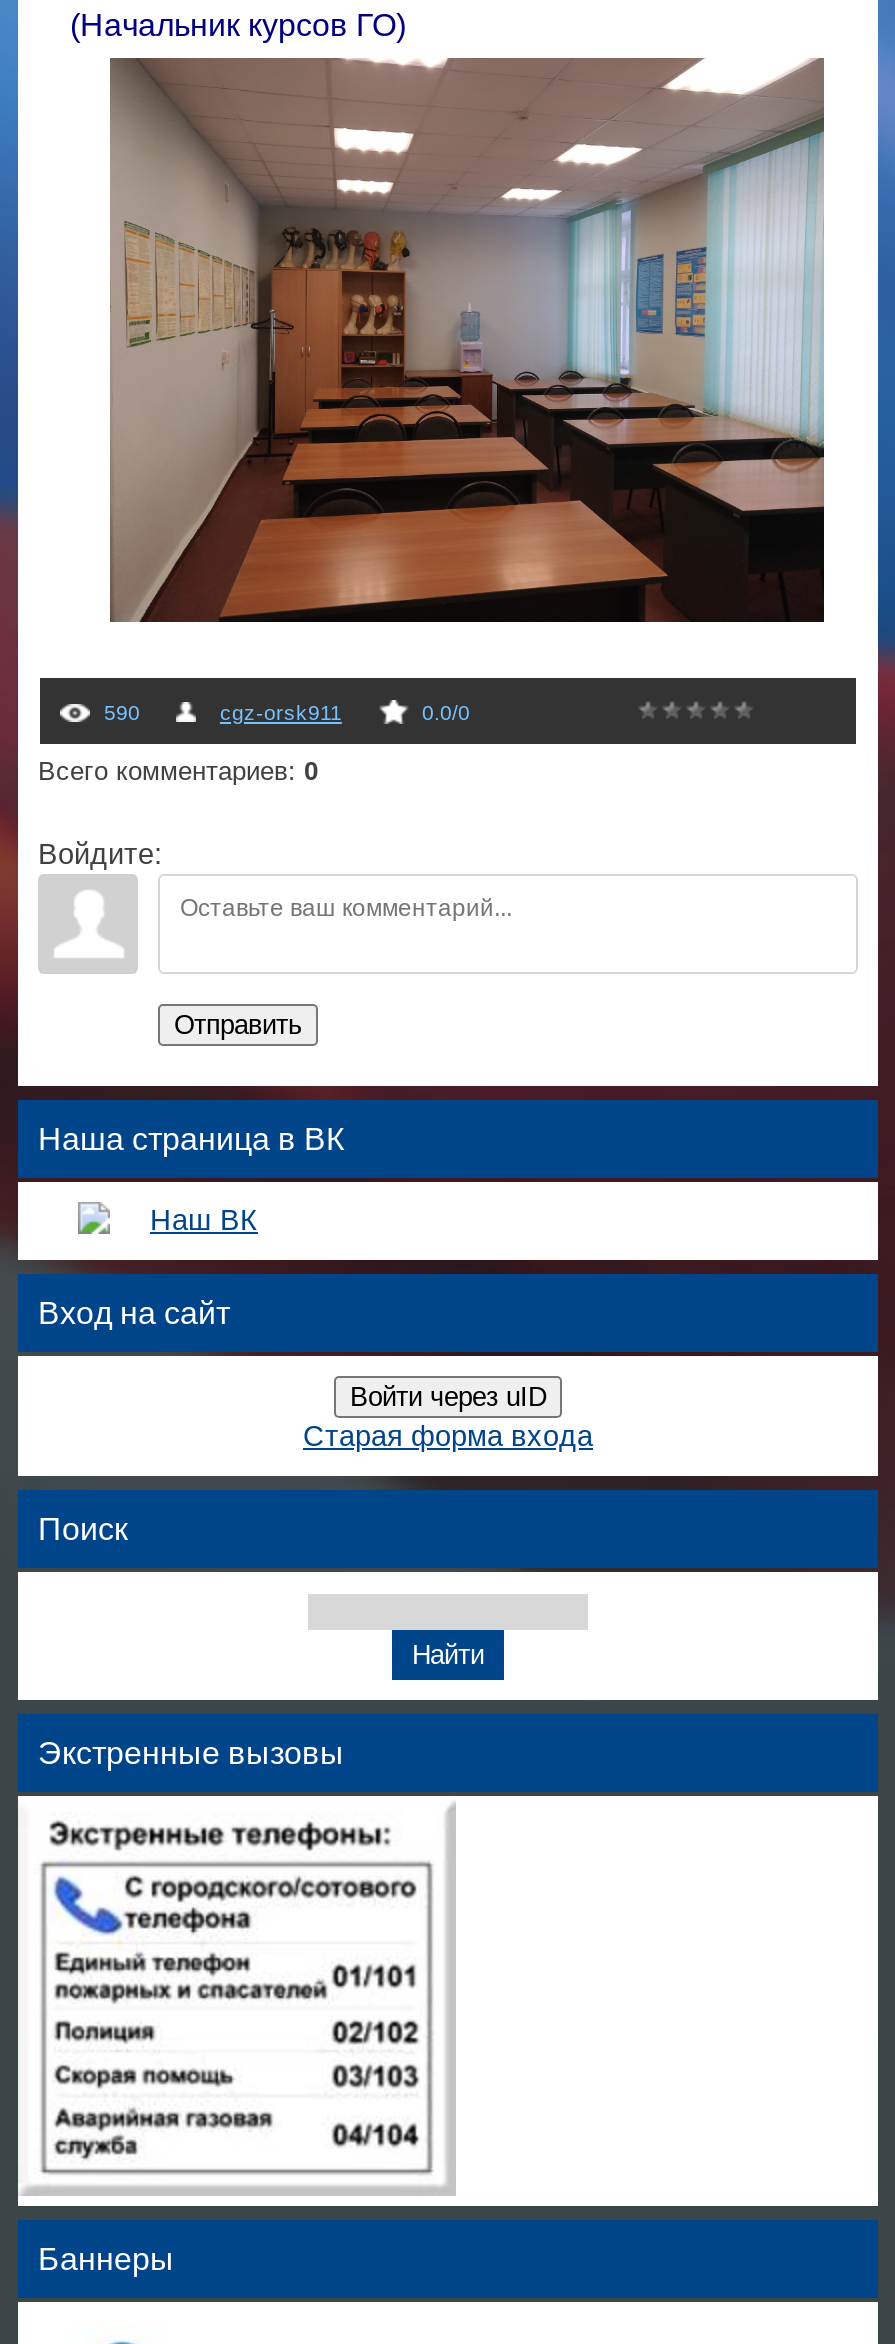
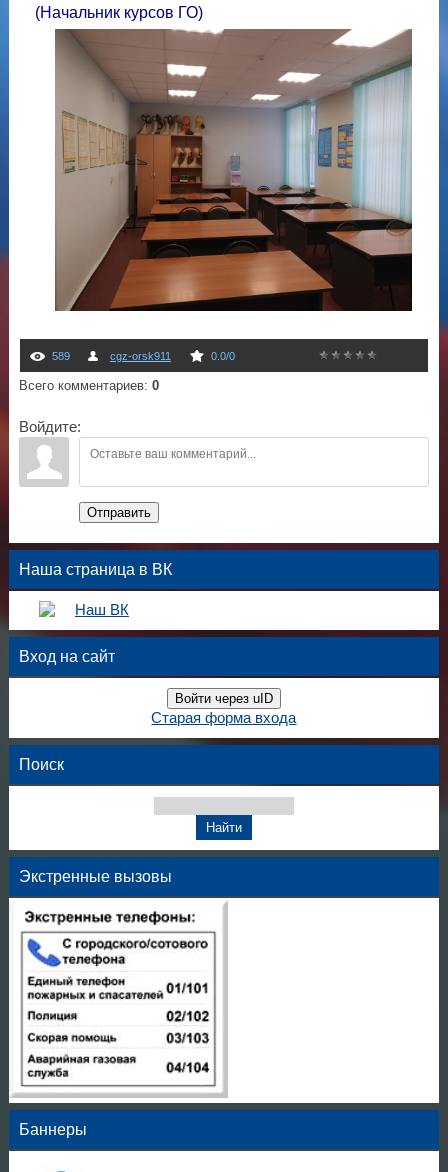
[104,700,140,724] 590 -> [52,350,70,362] 589

